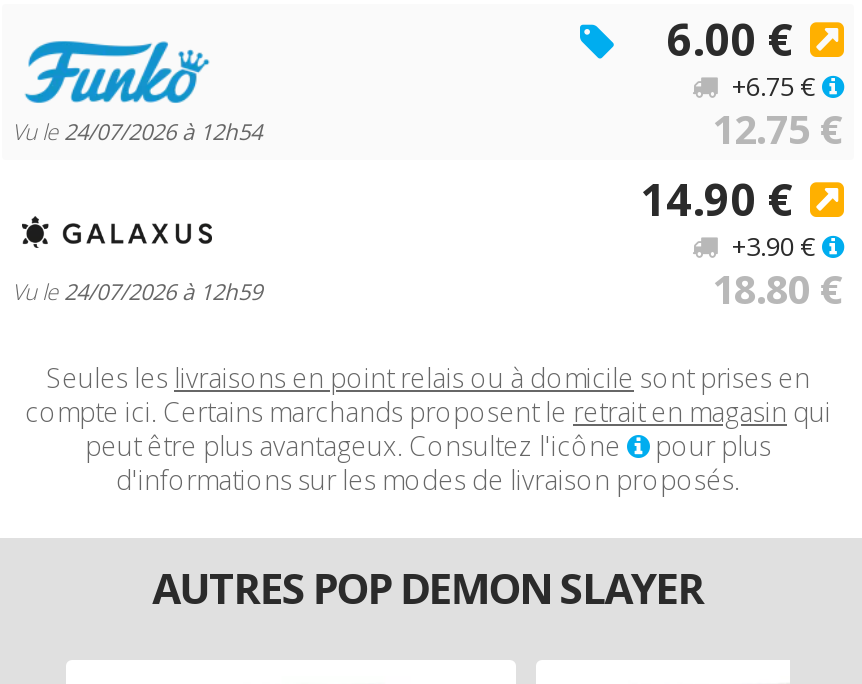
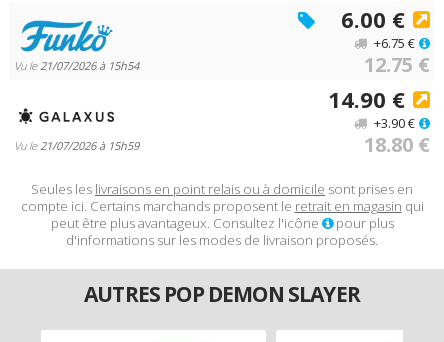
[12,116,262,146] Vu le 24/07/2026 à 12h54 -> [14,58,139,73] Vu le 21/07/2026 à 15h54
[12,276,262,306] Vu le 24/07/2026 à 12h59 -> [14,138,139,153] Vu le 21/07/2026 à 15h59

